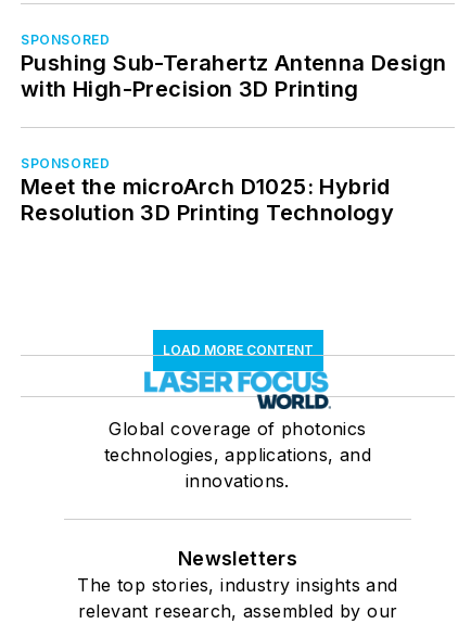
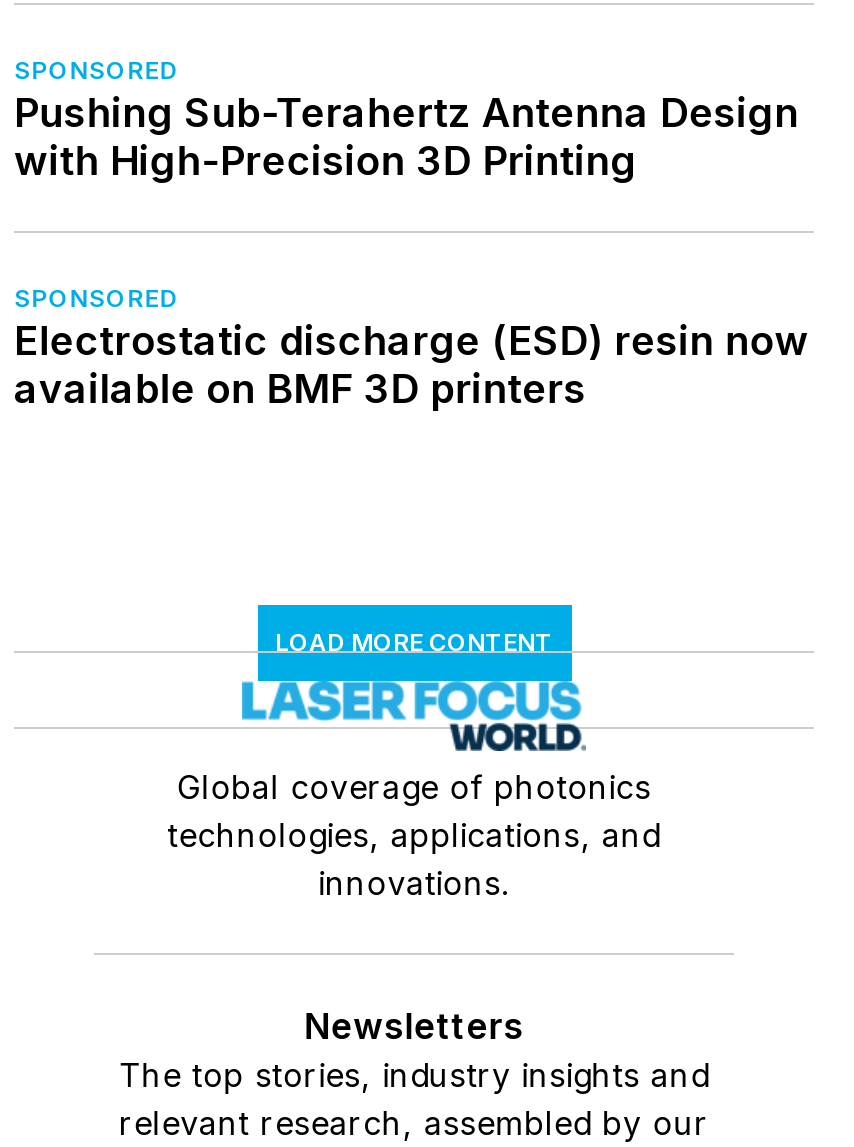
[21,174,394,226] Meet the microArch D1025: Hybrid | Resolution 3D Printing Technology -> [14,317,809,413] Electrostatic discharge (ESD) resin now | available on BMF 3D printers

